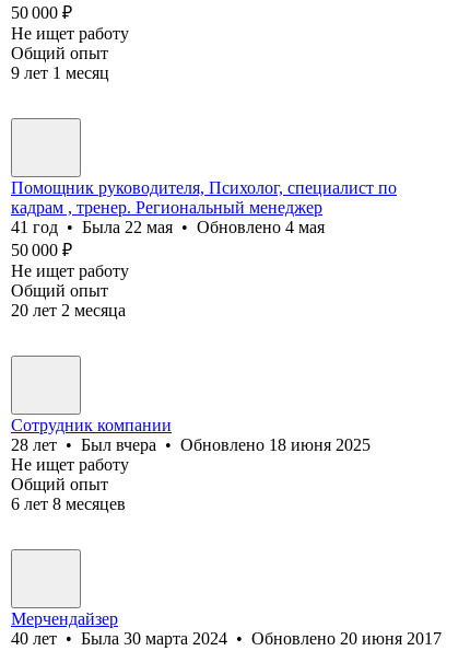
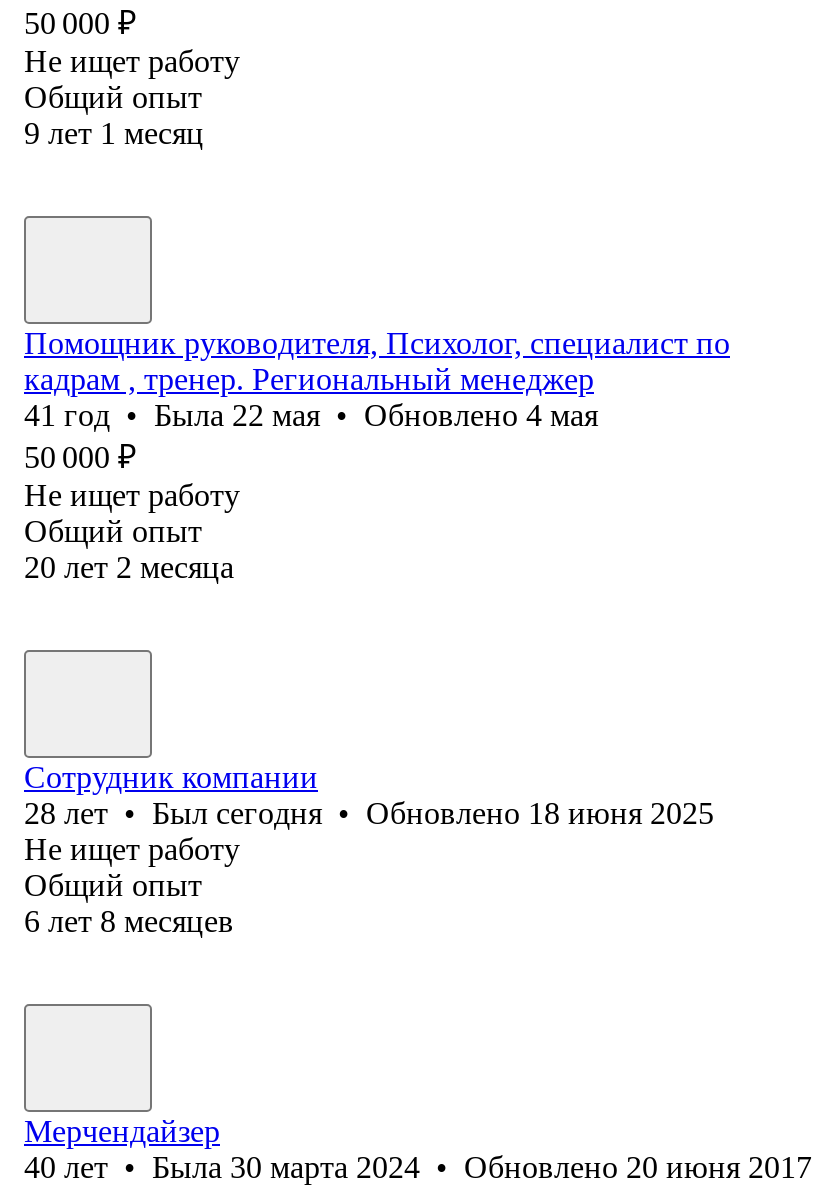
[11,435,371,454] 28 лет • Был вчера • Обновлено 18 июня 2025 -> [24,796,714,830] 28 лет • Был сегодня • Обновлено 18 июня 2025

